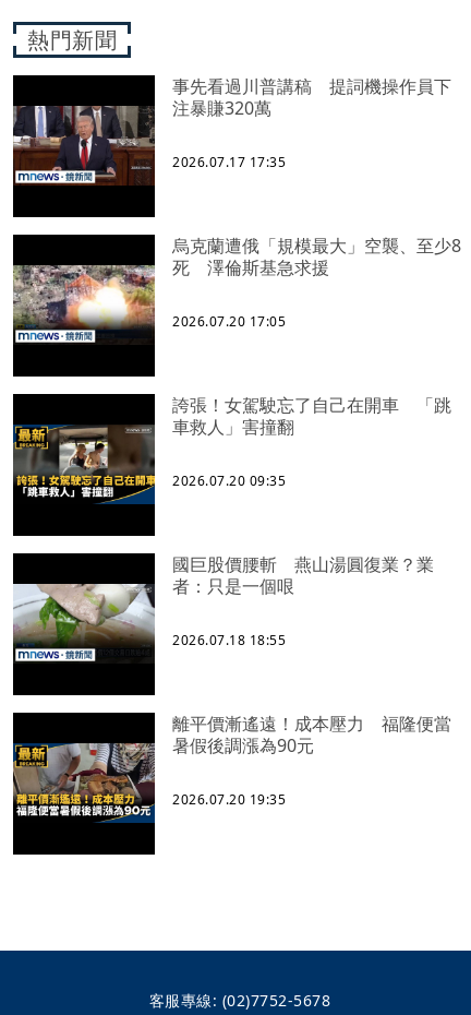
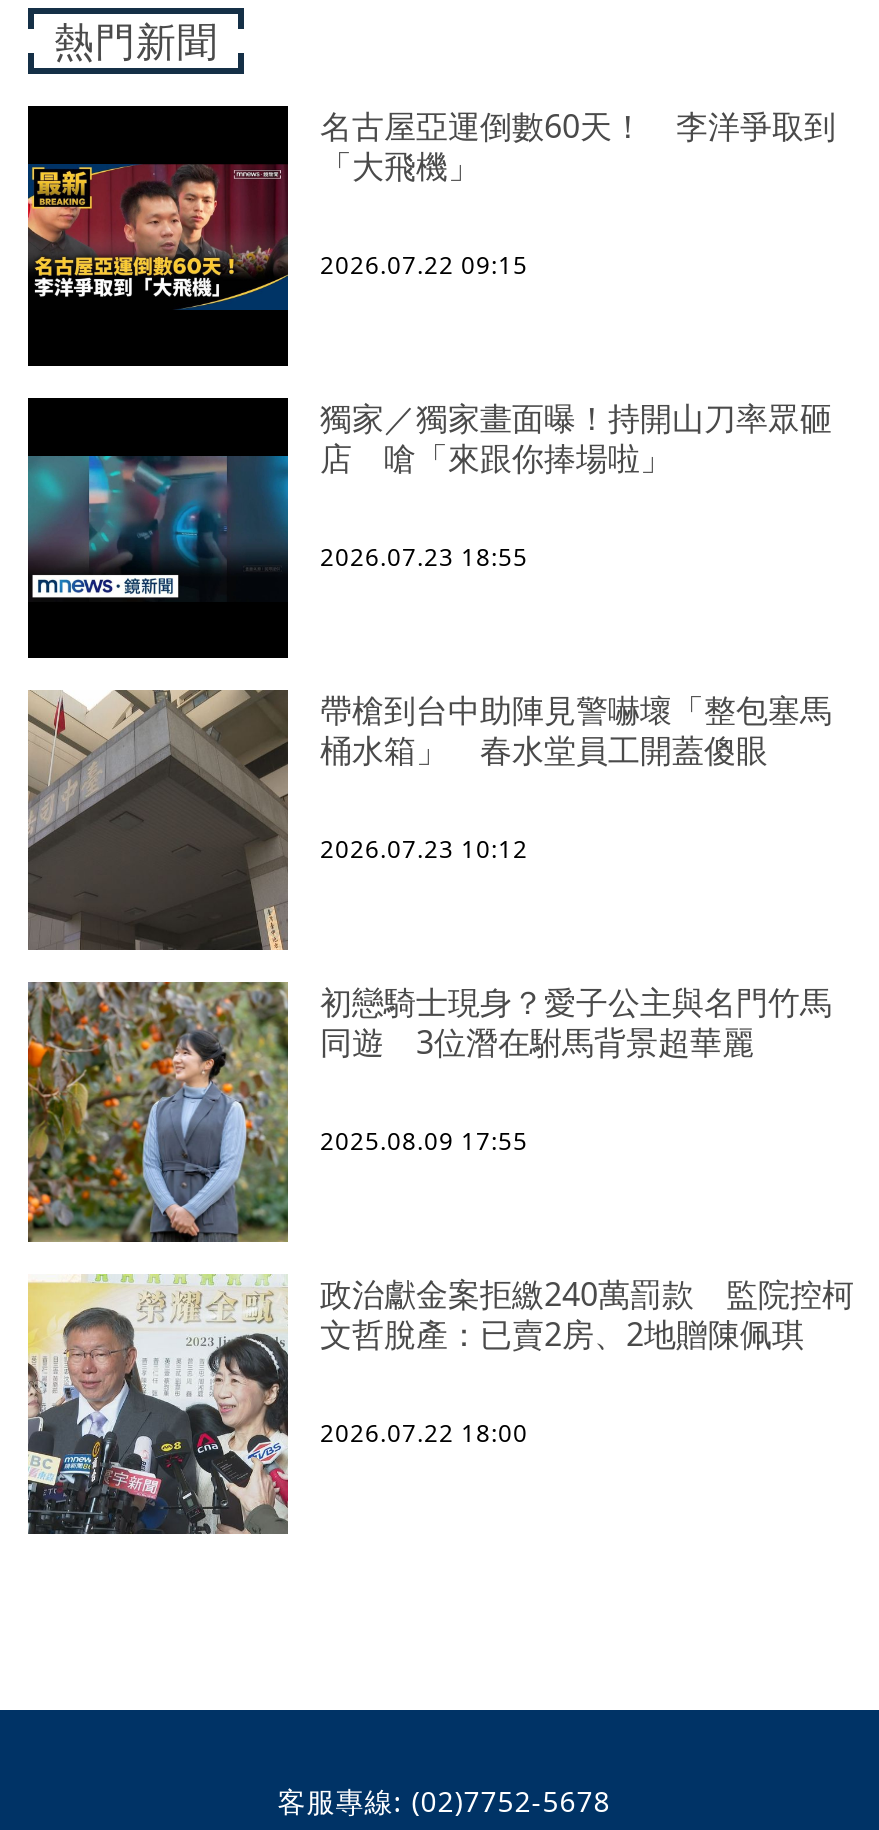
[12,74,451,186] [image] | 事先看過川普講稿 提詞機操作員下 | 注暴賺320萬 -> [26,105,836,310] [image] | 名古屋亞運倒數60天！ 李洋爭取到 | 「大飛機」
[172,152,286,171] 2026.07.17 17:35 -> [320,249,528,283] 2026.07.22 09:15
[12,233,461,330] [image] | 烏克蘭遭俄「規模最大」空襲、至少8 | 死 澤倫斯基急求援 -> [26,397,832,572] [image] | 獨家／獨家畫面曝！持開山刀率眾砸 | 店 嗆「來跟你捧場啦」
[172,312,286,330] 2026.07.20 17:05 -> [320,541,528,575] 2026.07.23 18:55
[12,392,451,537] [image] | 誇張！女駕駛忘了自己在開車 「跳 | 車救人」害撞翻 -> [26,688,832,952] [image] | 帶槍到台中助陣見警嚇壞「整包塞馬 | 桶水箱」 春水堂員工開蓋傻眼
[172,471,286,489] 2026.07.20 09:35 -> [320,833,528,867] 2026.07.23 10:12
[12,552,434,696] [image] | 國巨股價腰斬 燕山湯圓復業？業 | 者：只是一個哏 -> [26,980,832,1244] [image] | 初戀騎士現身？愛子公主與名門竹馬 | 同遊 3位潛在駙馬背景超華麗
[172,630,286,649] 2026.07.18 18:55 -> [320,1125,528,1159] 2025.08.09 17:55
[12,711,451,856] [image] | 離平價漸遙遠！成本壓力 福隆便當 | 暑假後調漲為90元 -> [26,1273,854,1536] [image] | 政治獻金案拒繳240萬罰款 監院控柯 | 文哲脫產：已賣2房、2地贈陳佩琪
[172,790,286,808] 2026.07.20 19:35 -> [320,1417,528,1451] 2026.07.22 18:00

